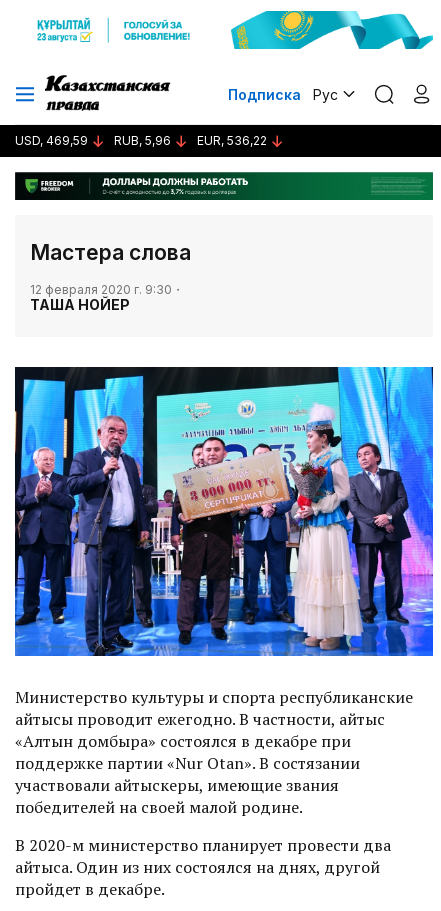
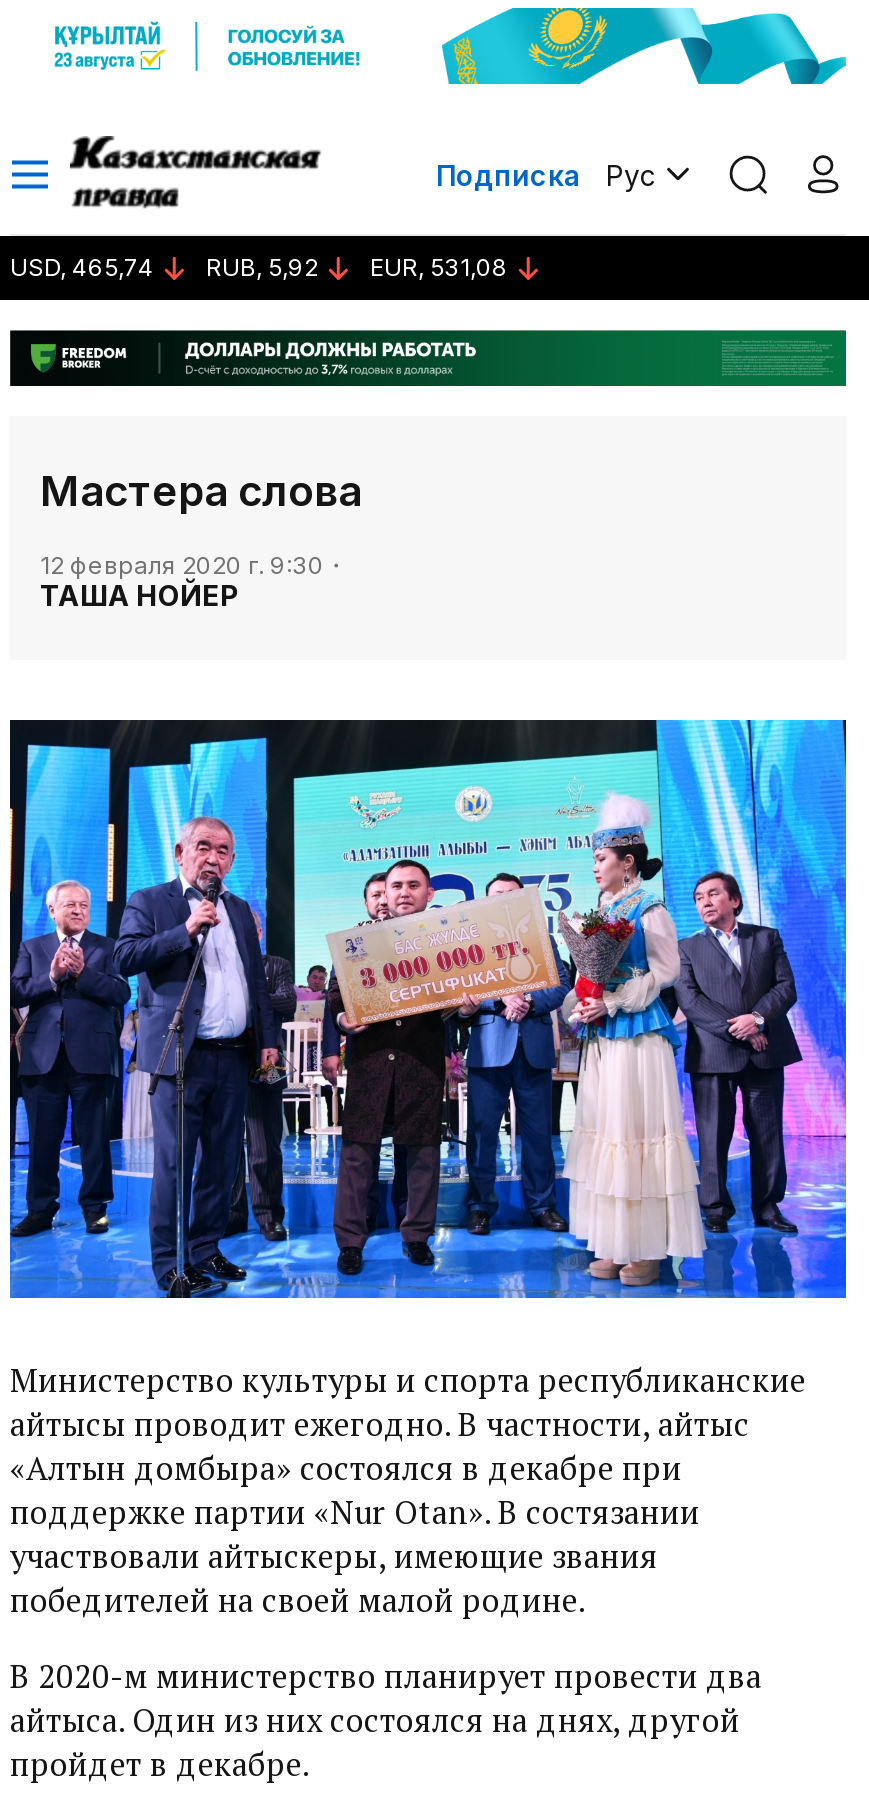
[15,133,88,148] USD, 469,59 -> [10,252,154,282] USD, 465,74
[114,133,171,148] RUB, 5,96 -> [206,252,318,282] RUB, 5,92
[197,133,267,148] EUR, 536,22 -> [370,252,508,282] EUR, 531,08

